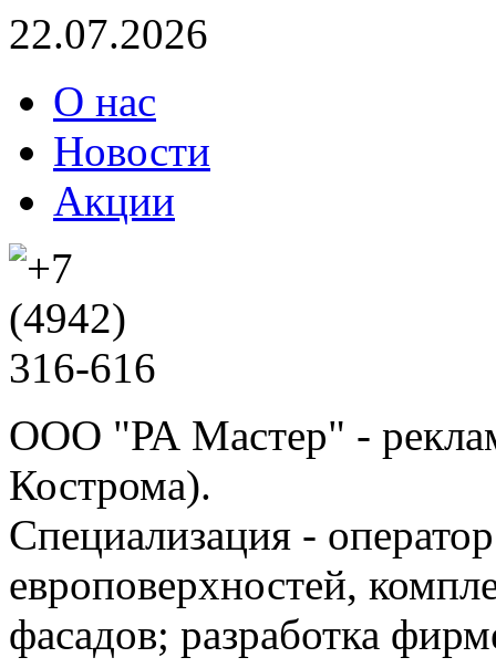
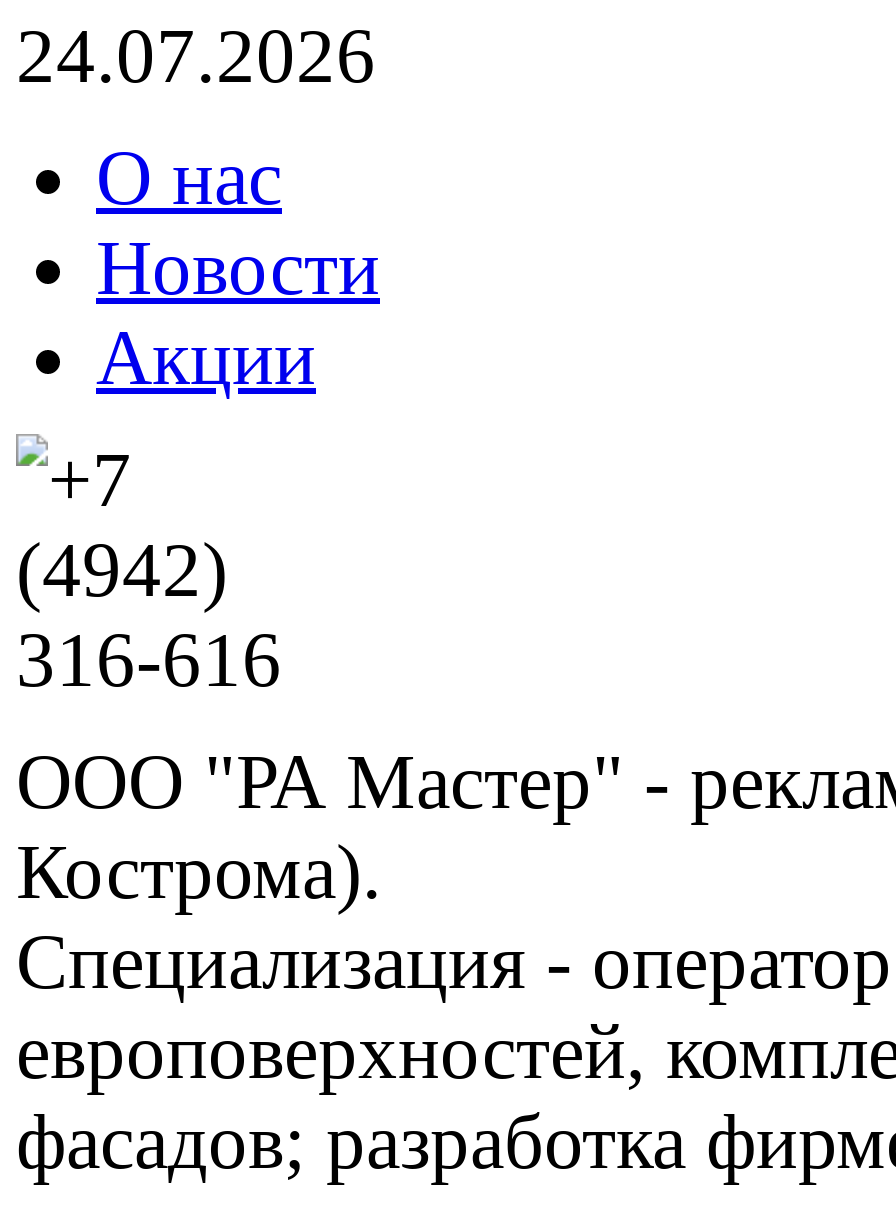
[9,10,208,58] 22.07.2026 -> [16,12,376,98] 24.07.2026

